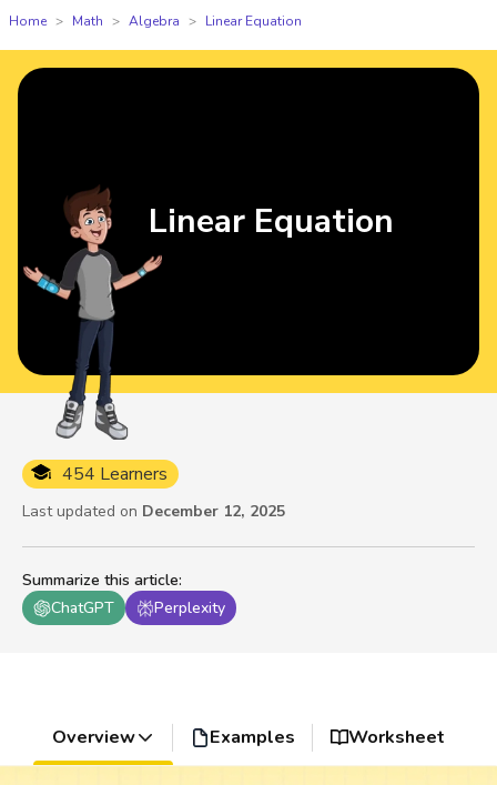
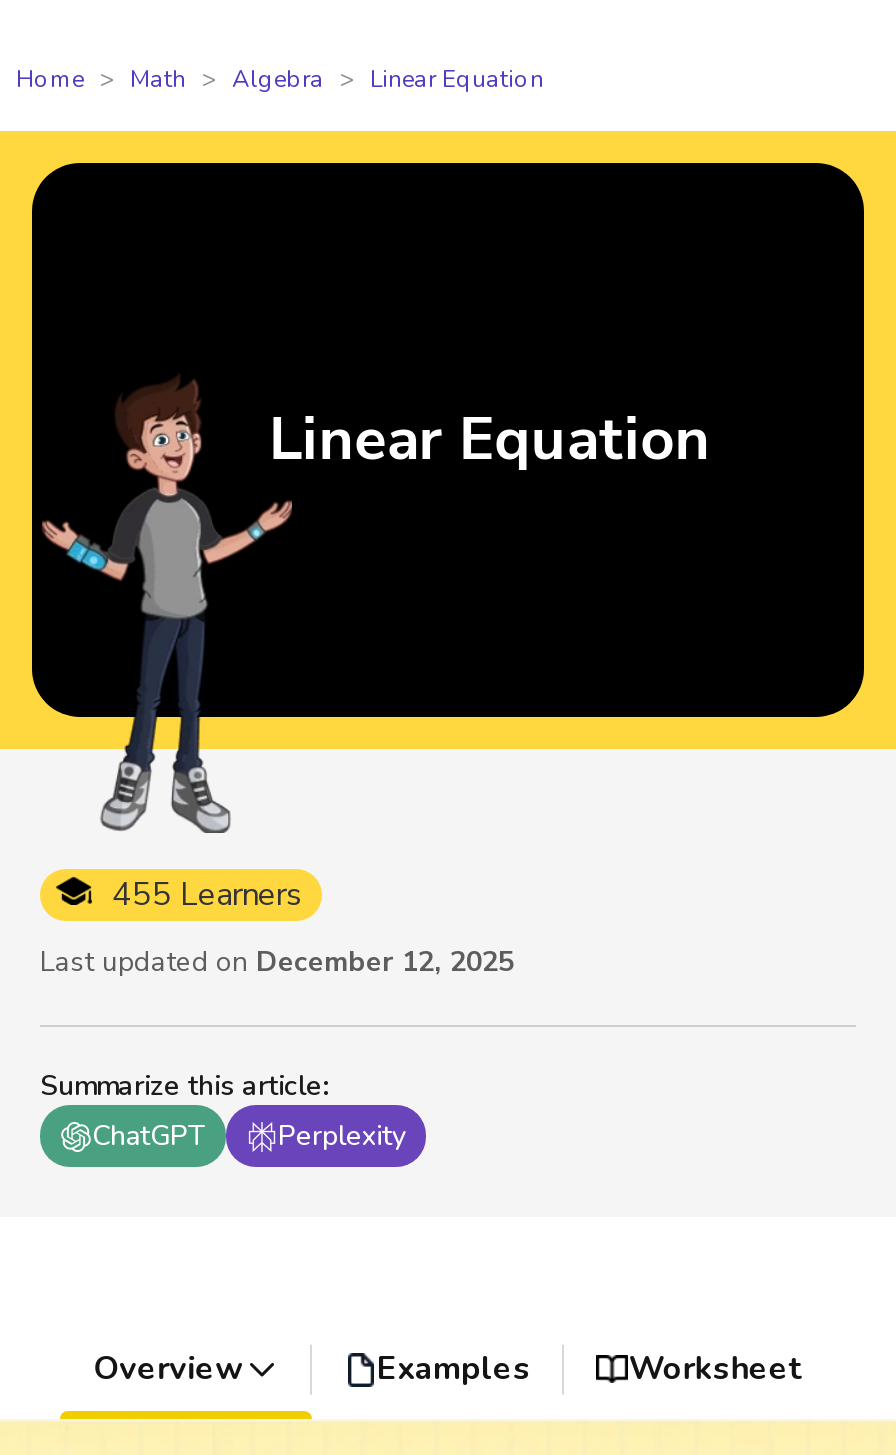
[62,462,168,487] 454 Learners -> [112,874,302,918] 455 Learners

